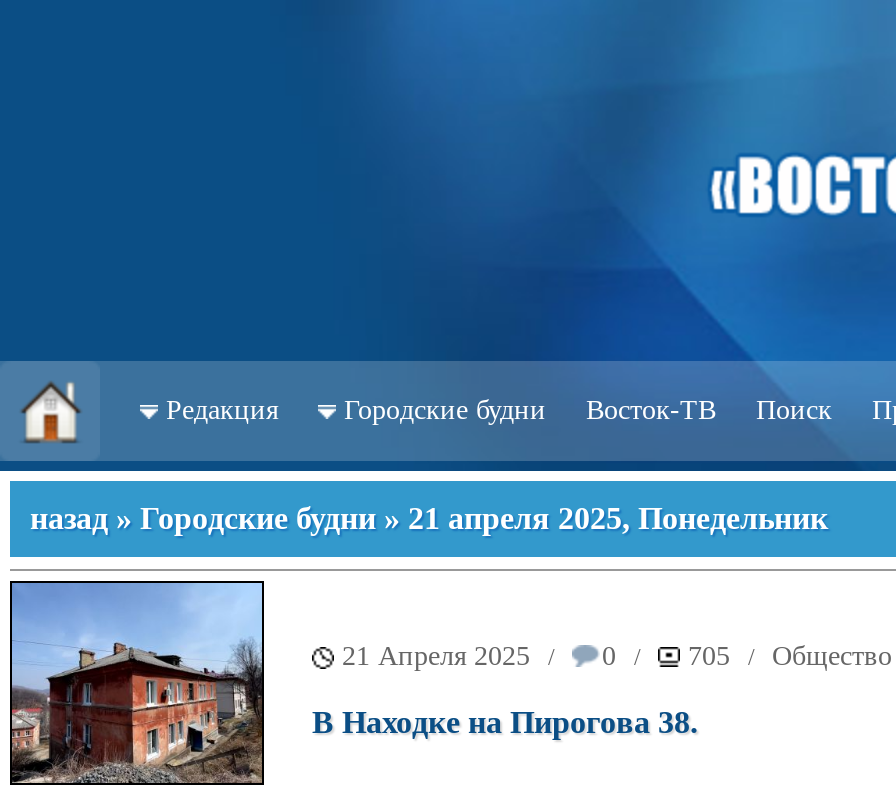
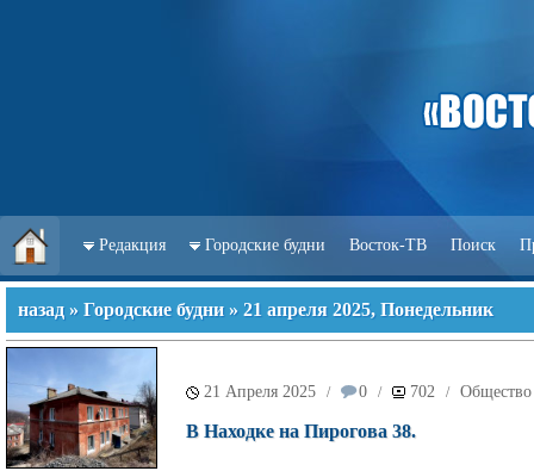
[342,641,892,671] 21 Апреля 2025 / 0 / 705 / Общество -> [204,383,532,401] 21 Апреля 2025 / 0 / 702 / Общество

